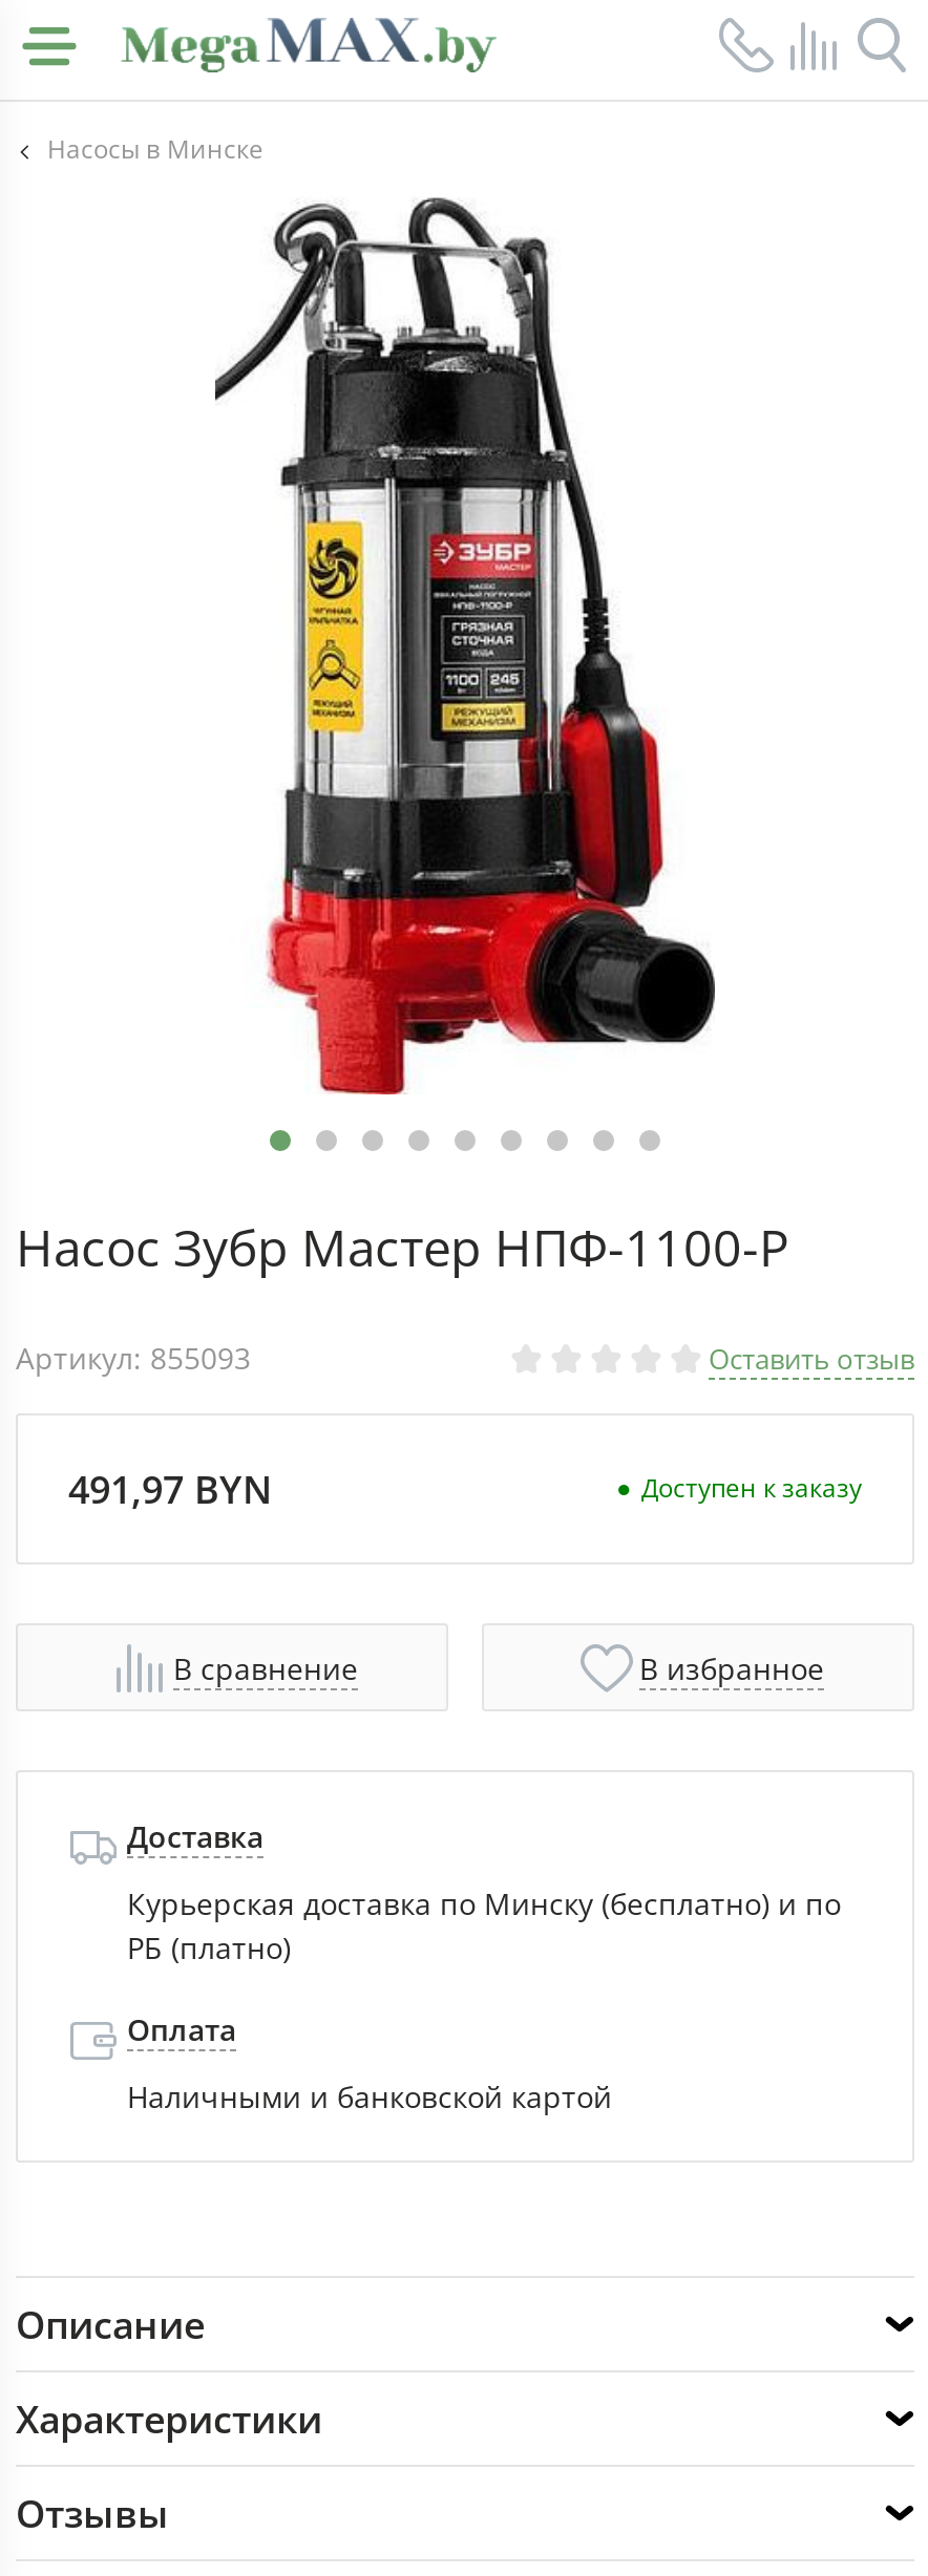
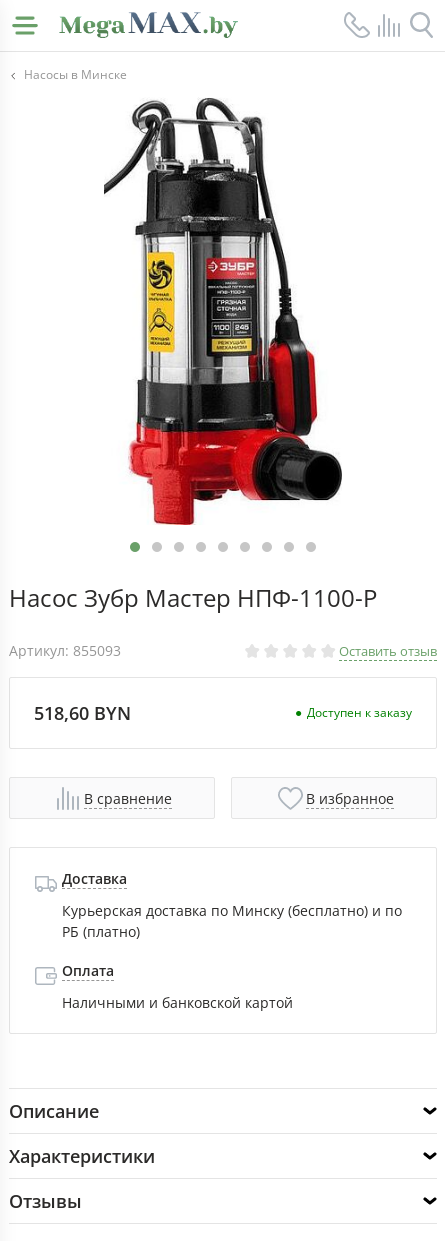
[68,1464,272,1514] 491,97 BYN -> [34,701,131,725] 518,60 BYN

